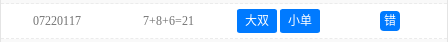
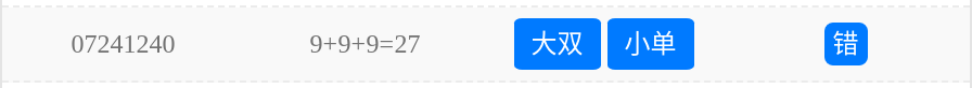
[33,14,81,28] 07220117 -> [71,29,175,59] 07241240
[143,14,194,28] 7+8+6=21 -> [310,29,420,59] 9+9+9=27

